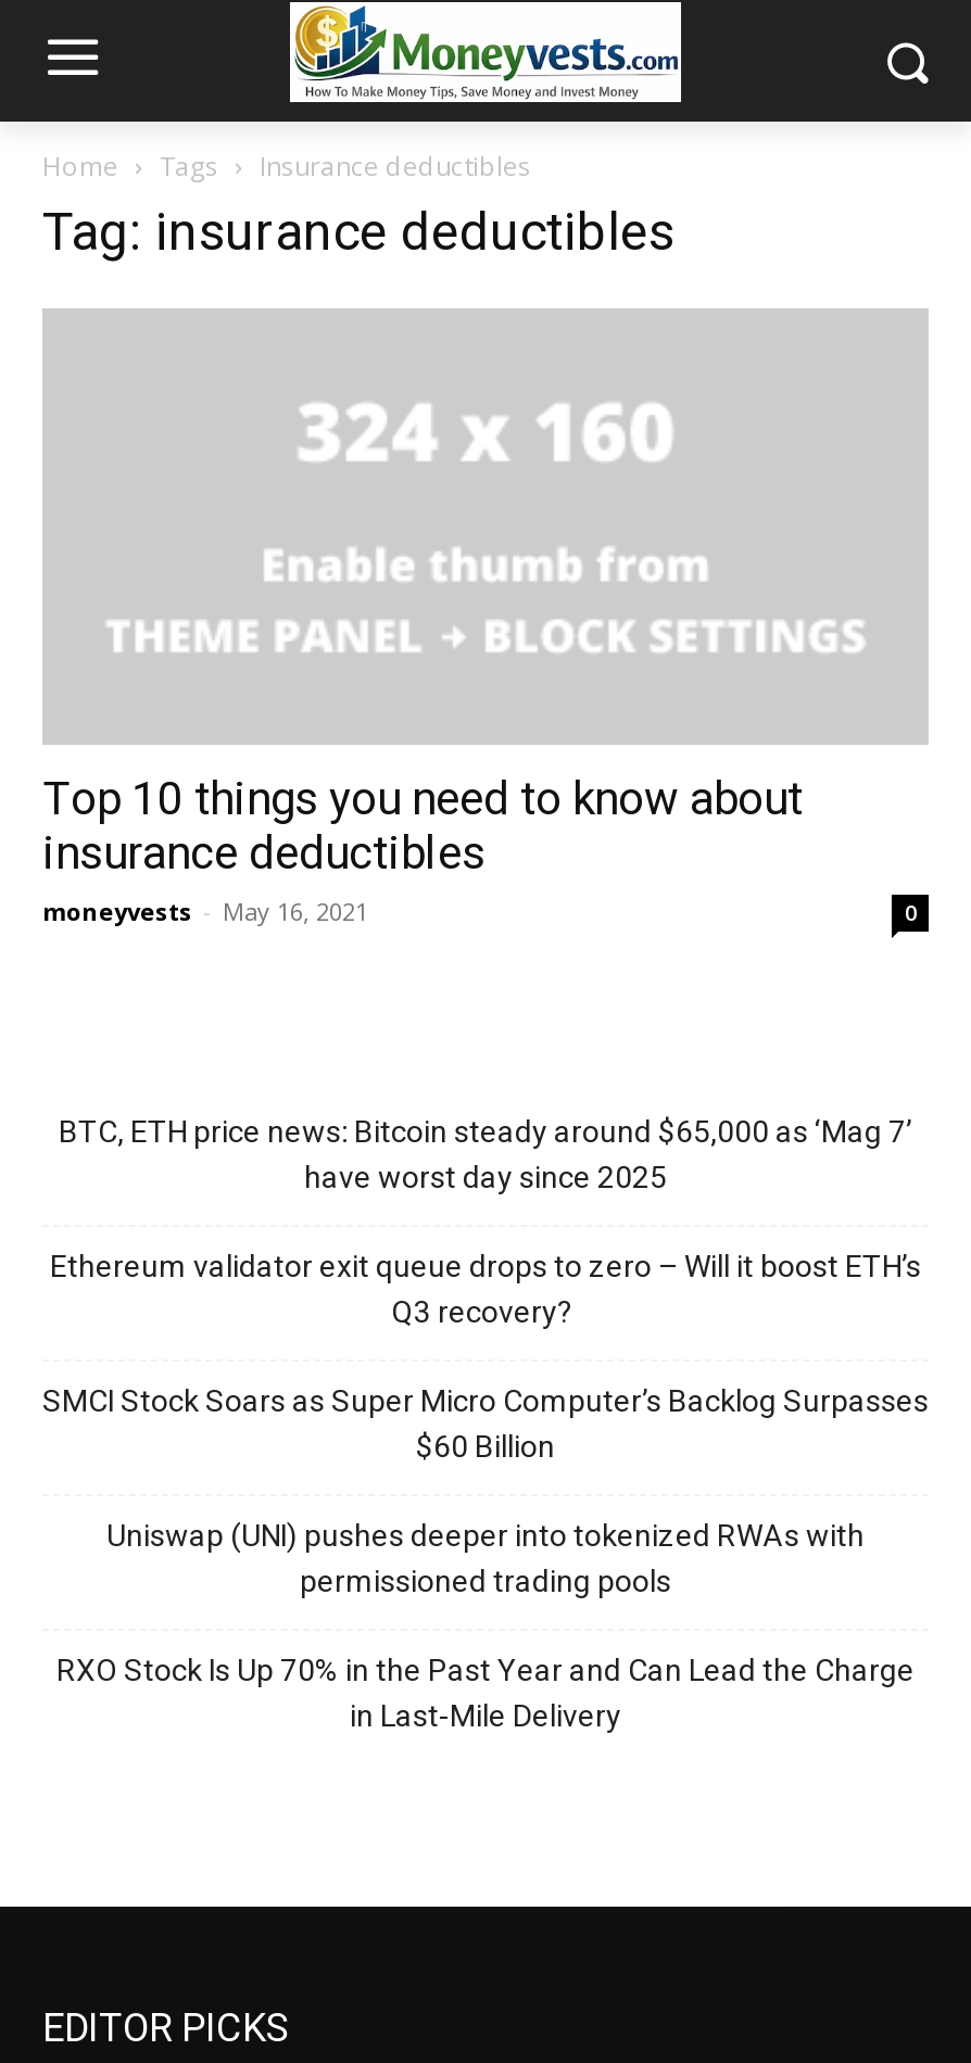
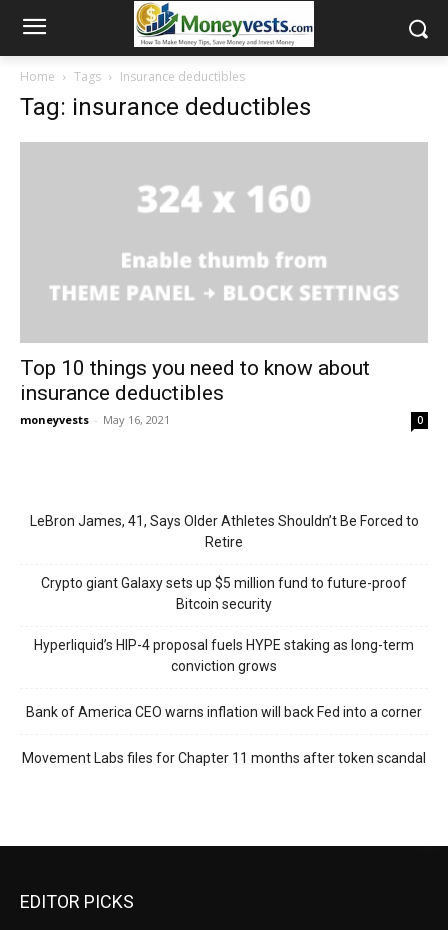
[59,1115,912,1195] BTC, ETH price news: Bitcoin steady around $65,000 as ‘Mag 7’ | have worst day since 2025 -> [29,513,418,550] LeBron James, 41, Says Older Athletes Shouldn’t Be Forced to | Retire
[50,1250,921,1330] Ethereum validator exit queue drops to zero – Will it boost ETH’s | Q3 recovery? -> [41,575,407,612] Crypto giant Galaxy sets up $5 million fund to future-proof | Bitcoin security
[42,1384,929,1465] SMCI Stock Soars as Super Micro Computer’s Backlog Surpasses | $60 Billion -> [34,637,414,674] Hyperliquid’s HIP-4 proposal fuels HYPE staking as long-term | conviction grows
[106,1519,865,1599] Uniswap (UNI) pushes deeper into tokenized RWAs with | permissioned trading pools -> [26,704,422,720] Bank of America CEO warns inflation will back Fed into a corner
[56,1654,915,1734] RXO Stock Is Up 70% in the Past Year and Can Lead the Charge | in Last-Mile Delivery -> [22,750,426,766] Movement Labs files for Chapter 11 months after token scandal

